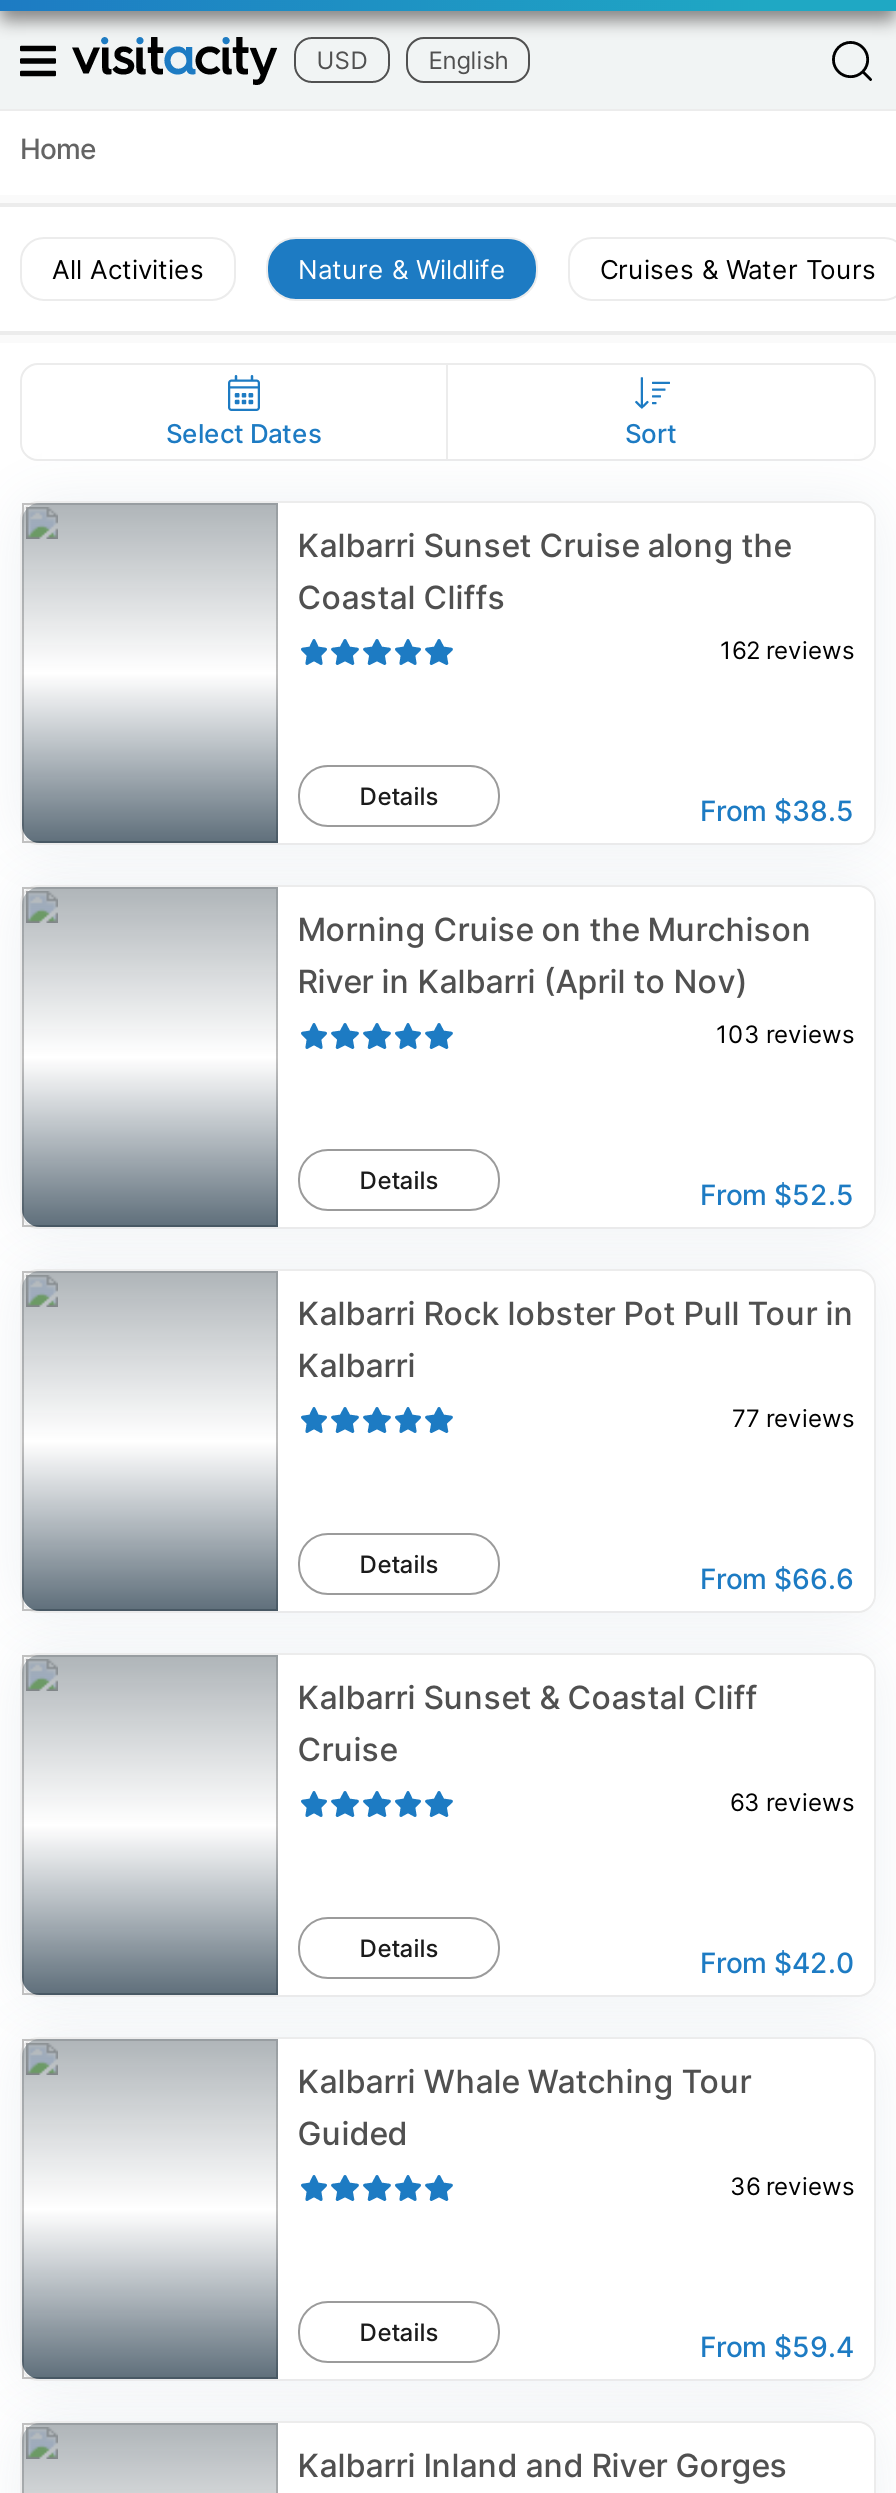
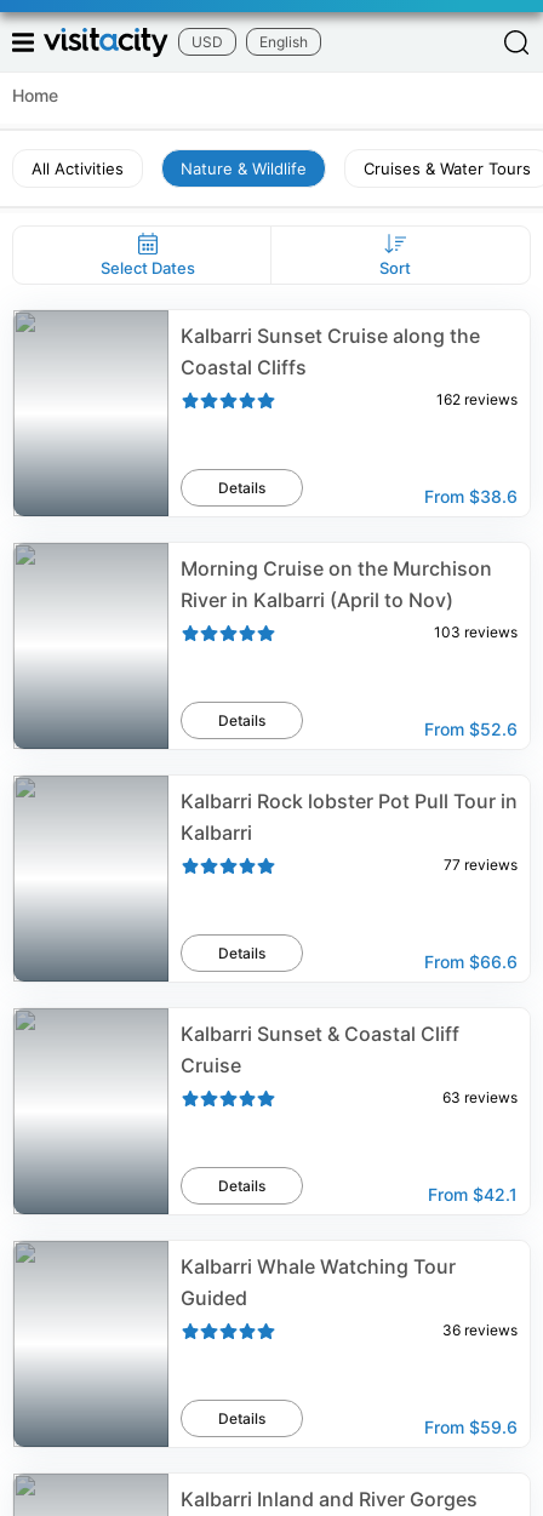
[700,793,854,827] From $38.5 -> [424,486,518,507] From $38.6
[700,1177,854,1211] From $52.5 -> [424,719,518,739] From $52.6
[700,1945,854,1979] From $42.0 -> [428,1184,518,1205] From $42.1
[700,2329,854,2363] From $59.4 -> [424,1417,518,1437] From $59.6

